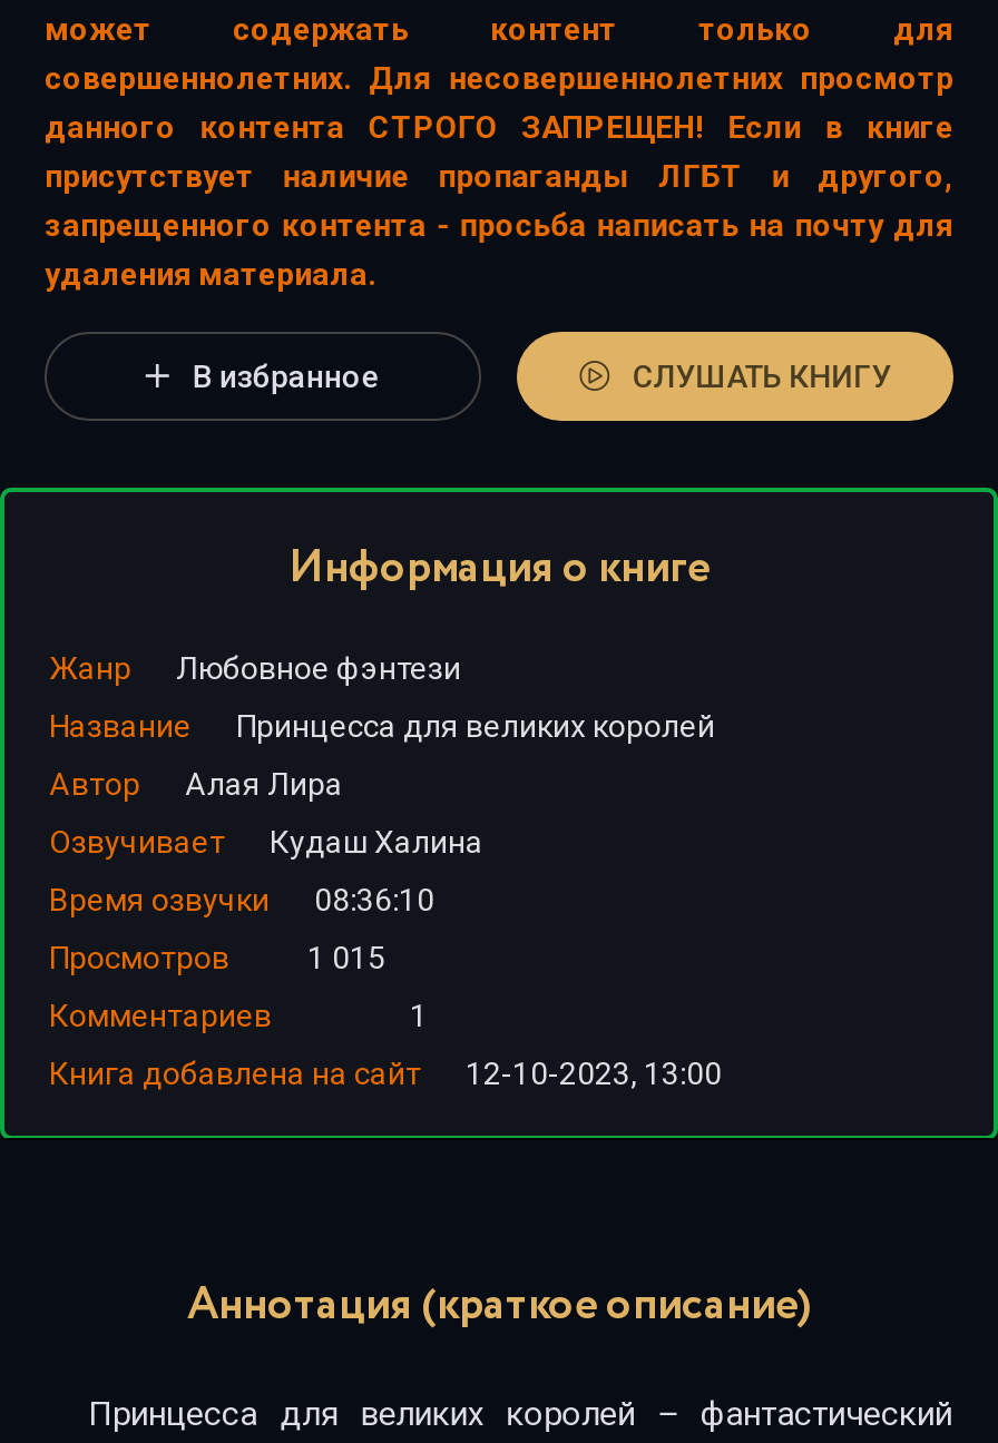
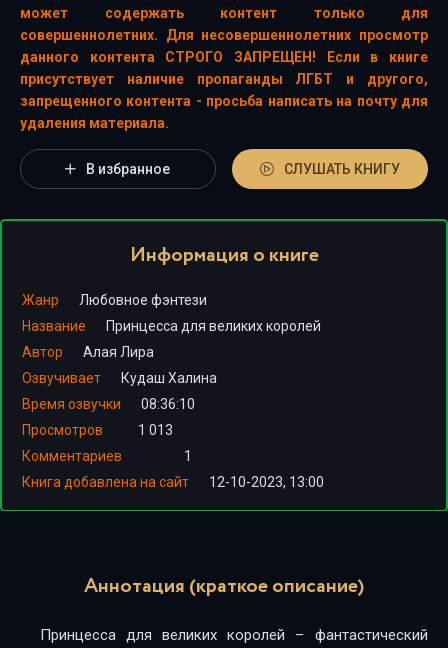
[307,940,385,975] 1 015 -> [138,422,173,438] 1 013

